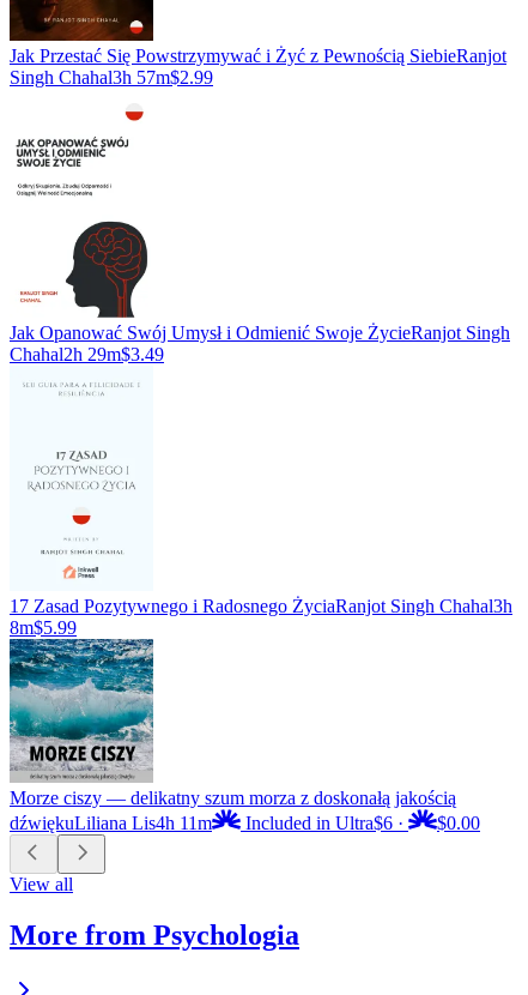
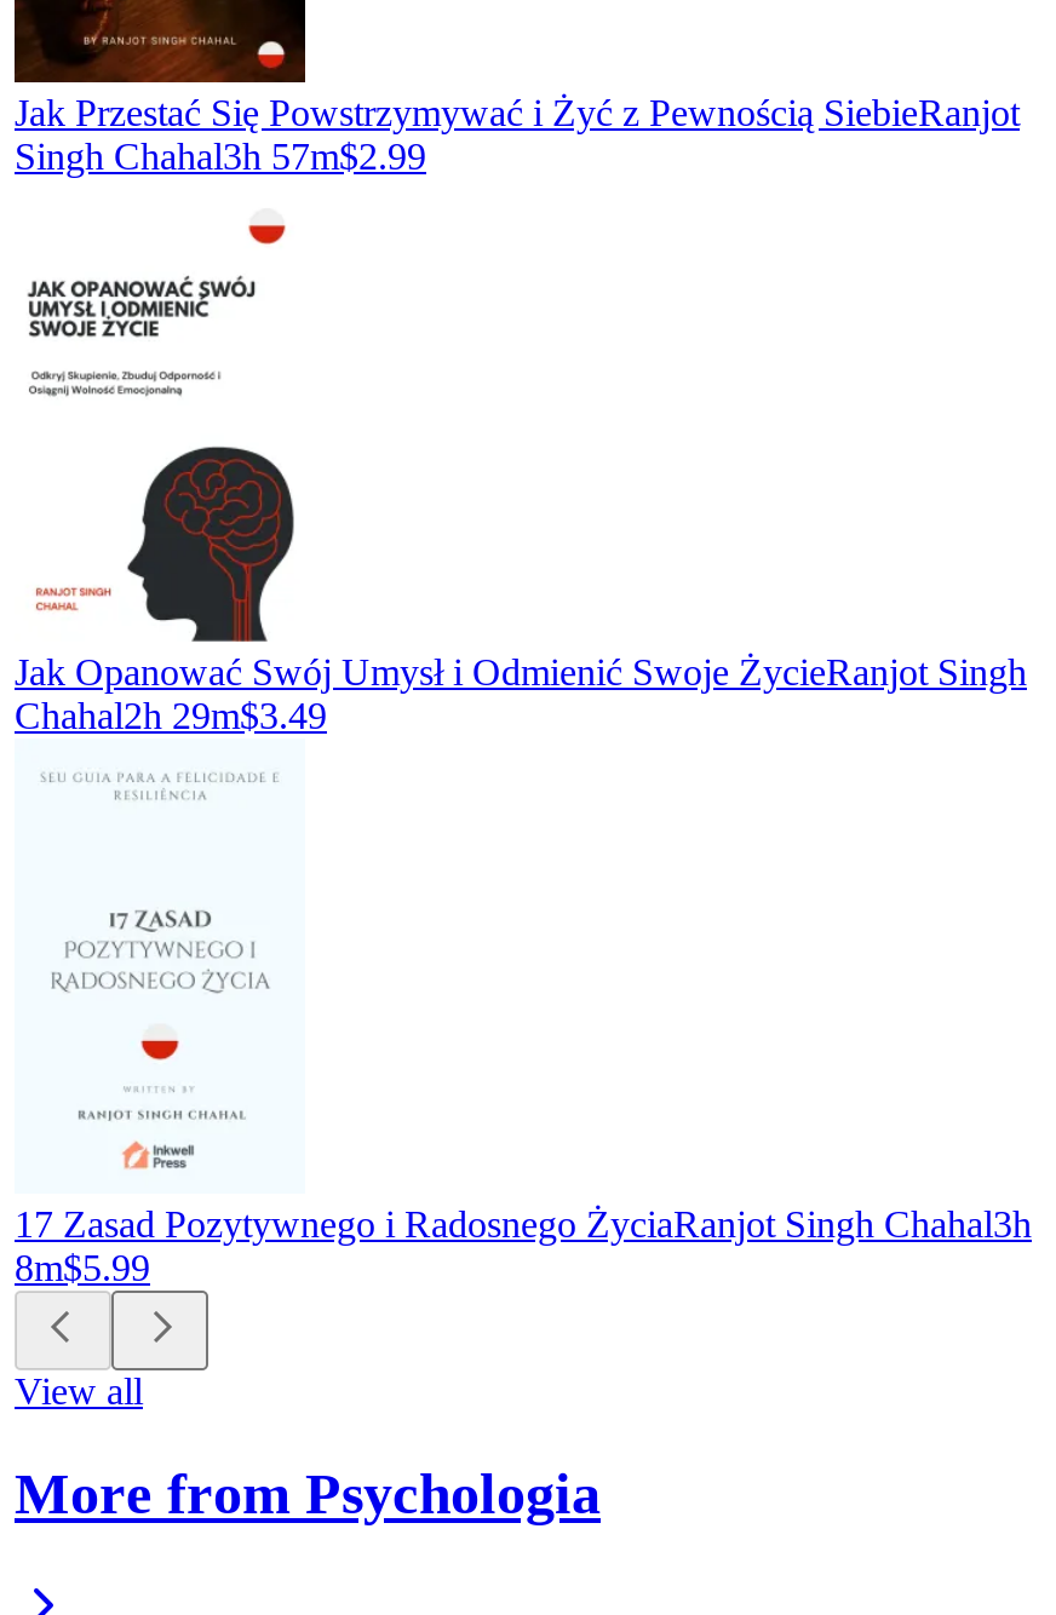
[8,638,480,833] [image] | Morze ciszy — delikatny szum morza z doskonałą jakością | dźwiękuLiliana Lis4h 11m | Included in Ultra$6 · | $0.00 -> none

